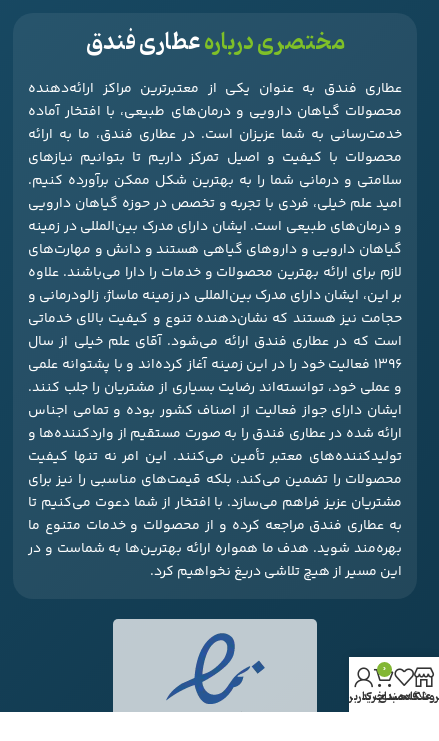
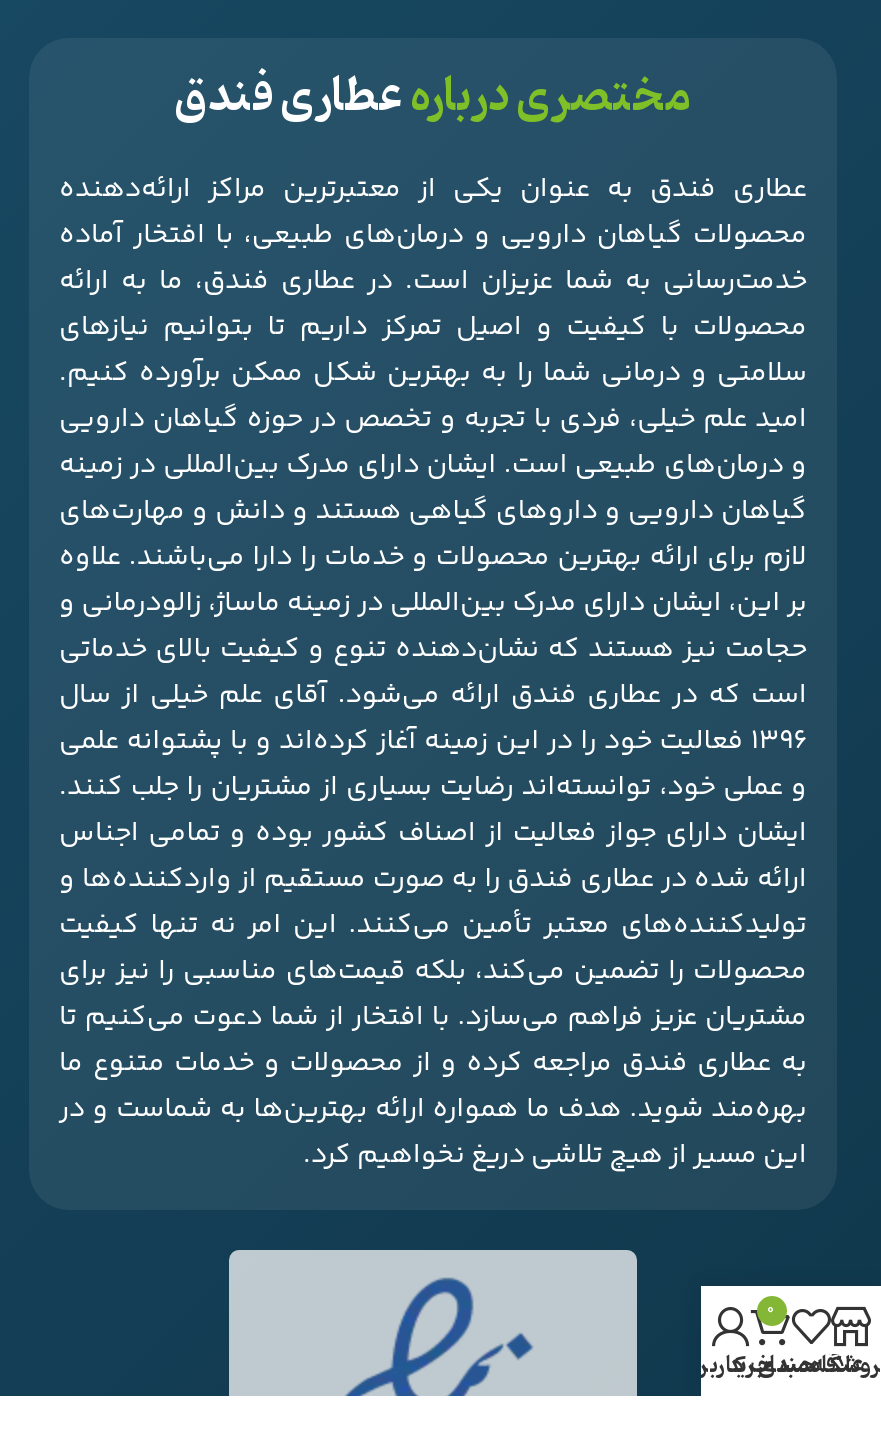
[166,670,264,711] [image] -> [337,1312,533,1396] [image]

